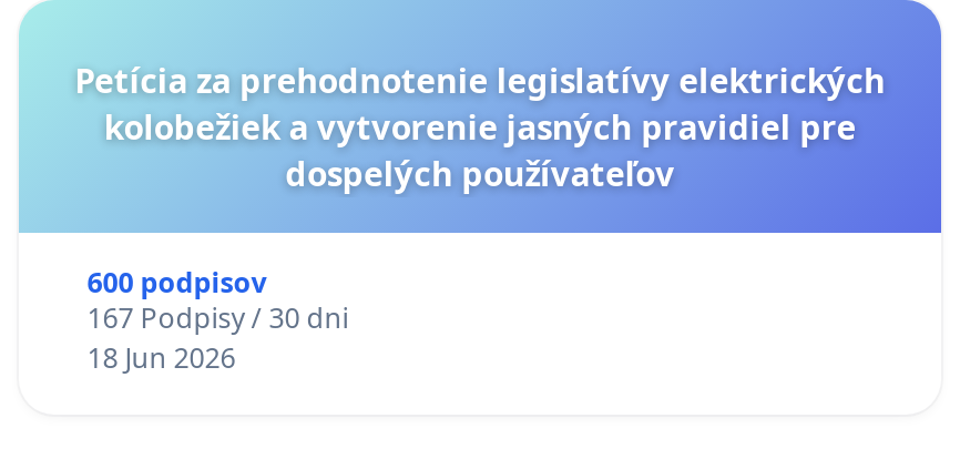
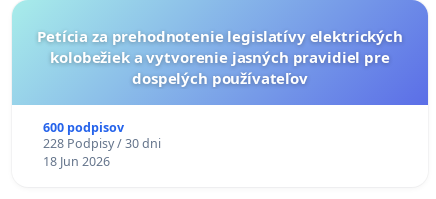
[87,299,349,337] 167 Podpisy / 30 dni -> [43,135,161,152] 228 Podpisy / 30 dni

